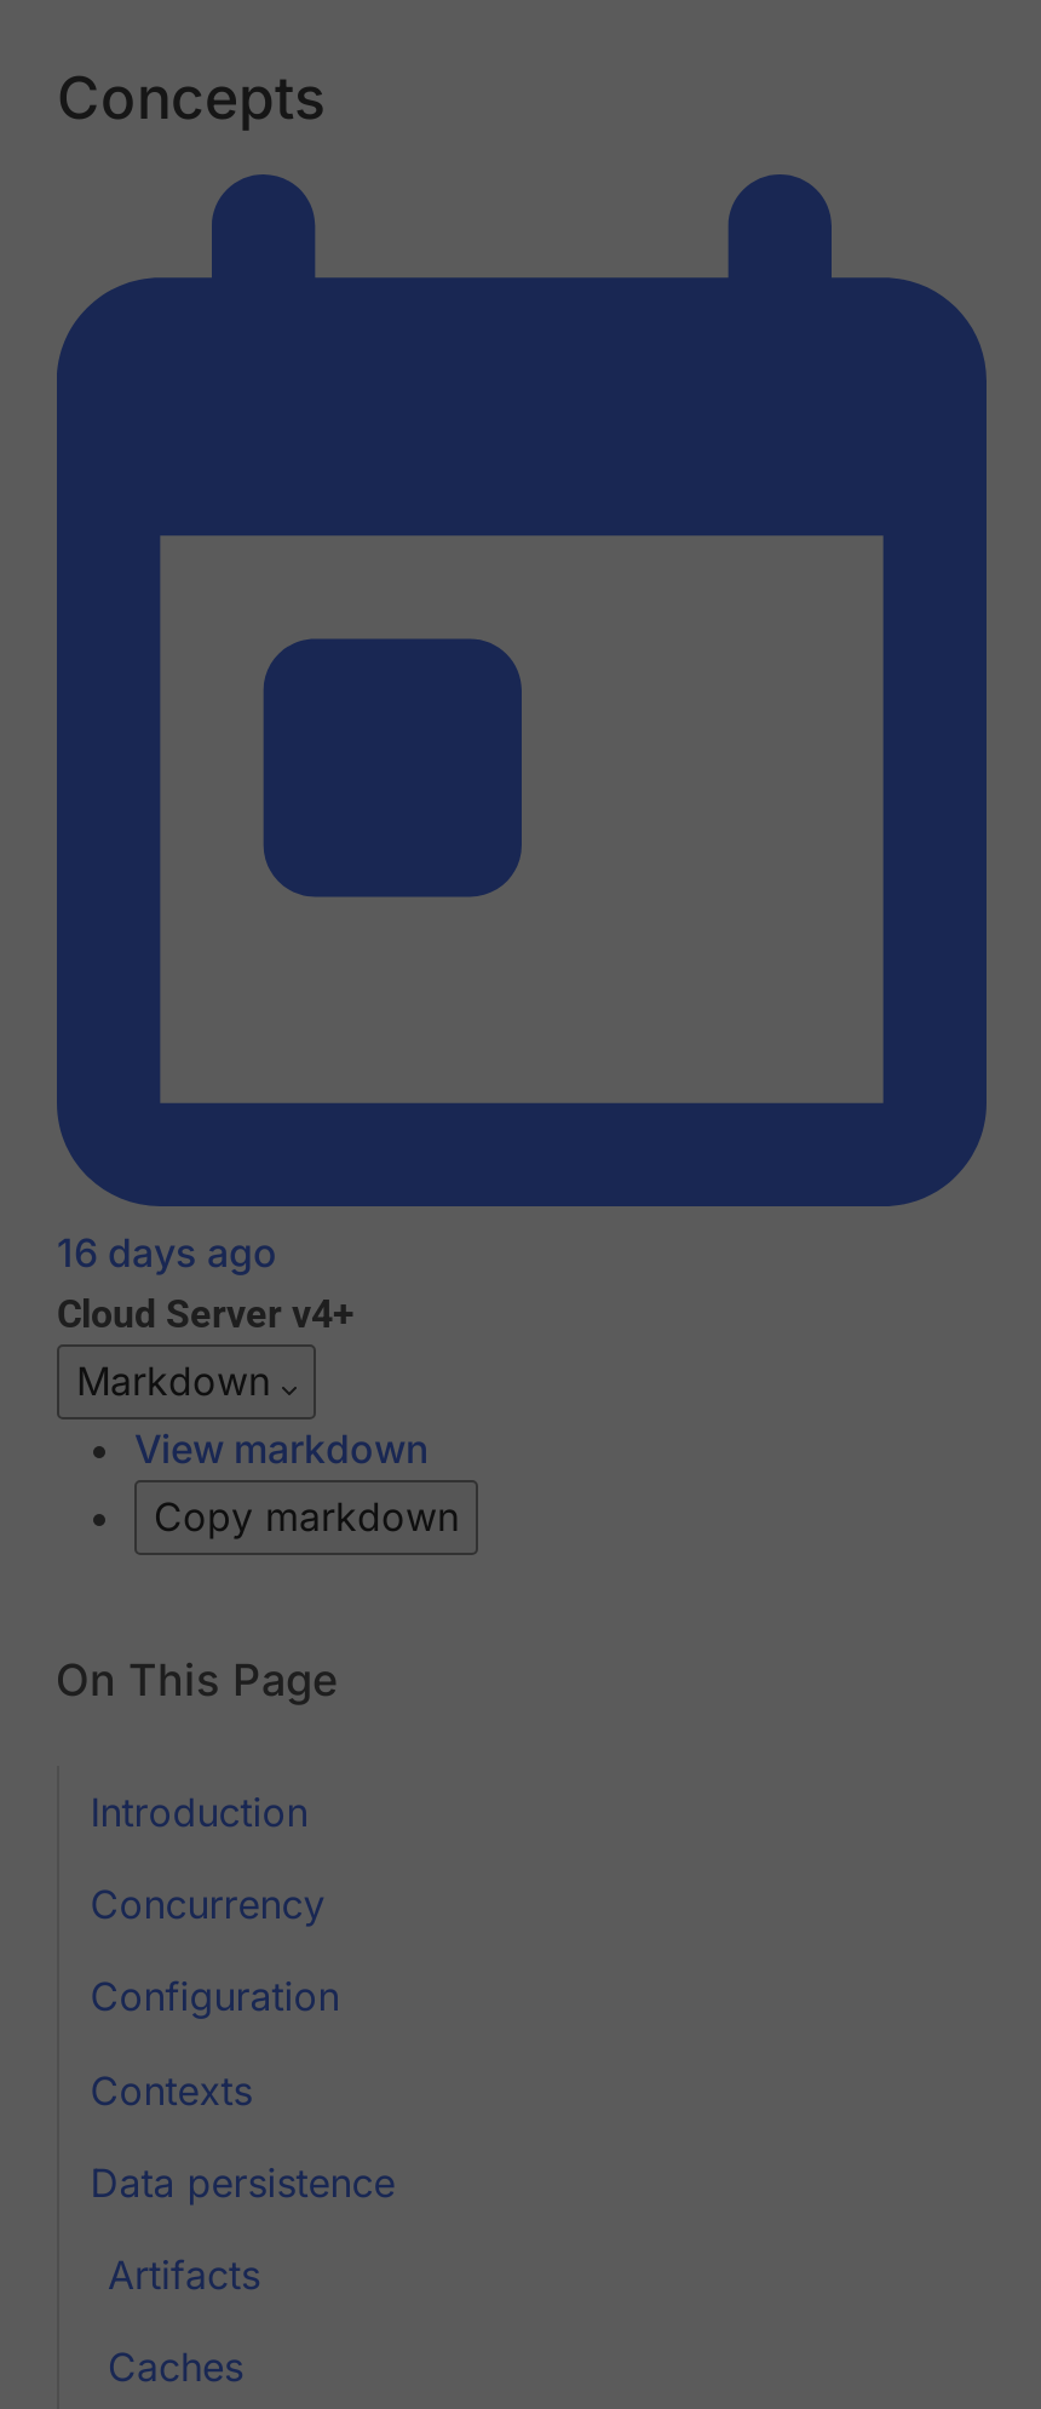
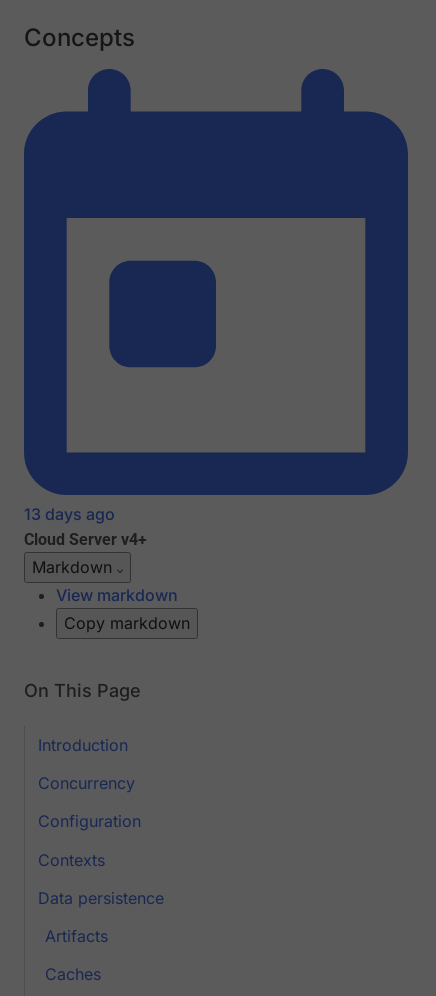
[57,1229,277,1278] 16 days ago -> [24,504,115,524] 13 days ago

